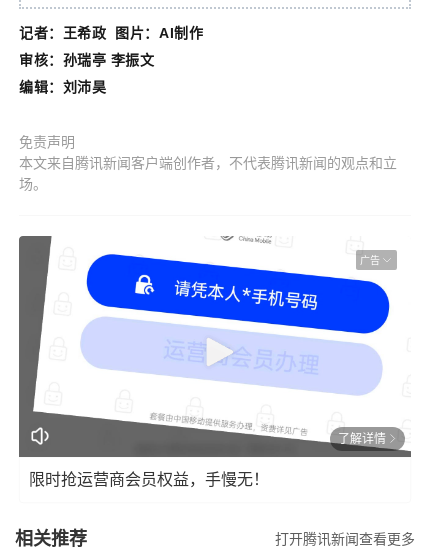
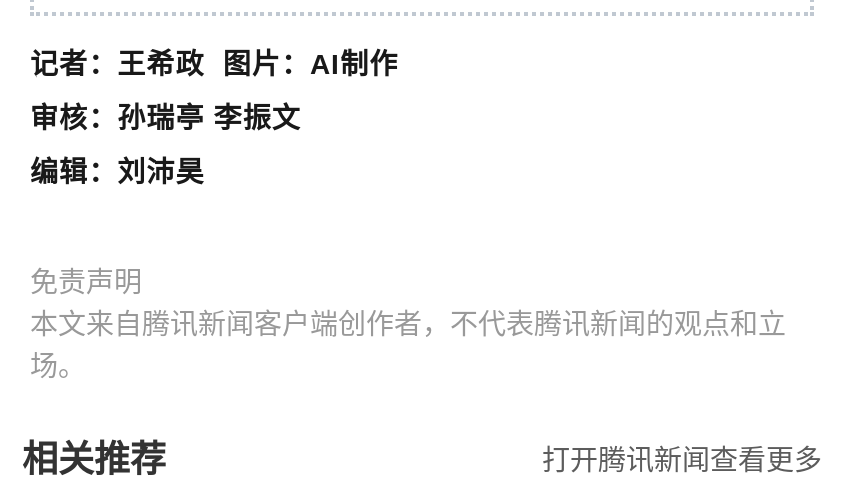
[18,235,412,458] [image] | 广告 -> none
[29,432,386,488] 了解详情 | 限时抢运营商会员权益，手慢无！ -> none

